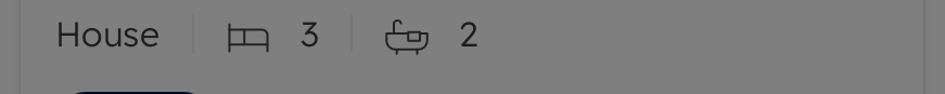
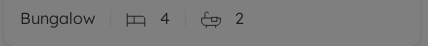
[55,11,318,55] House | 3 -> [20,8,170,28] Bungalow | 4

